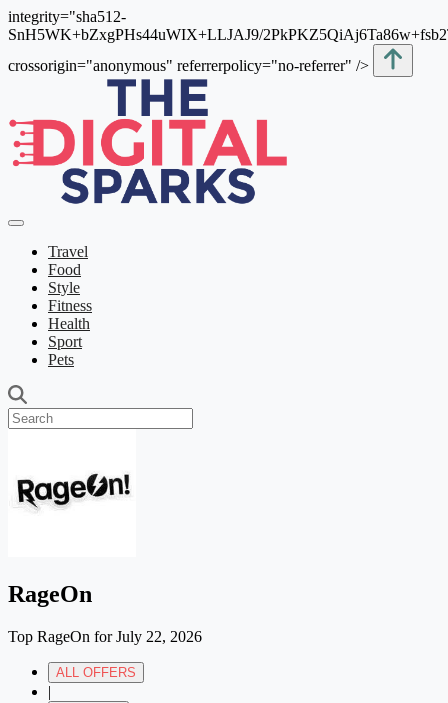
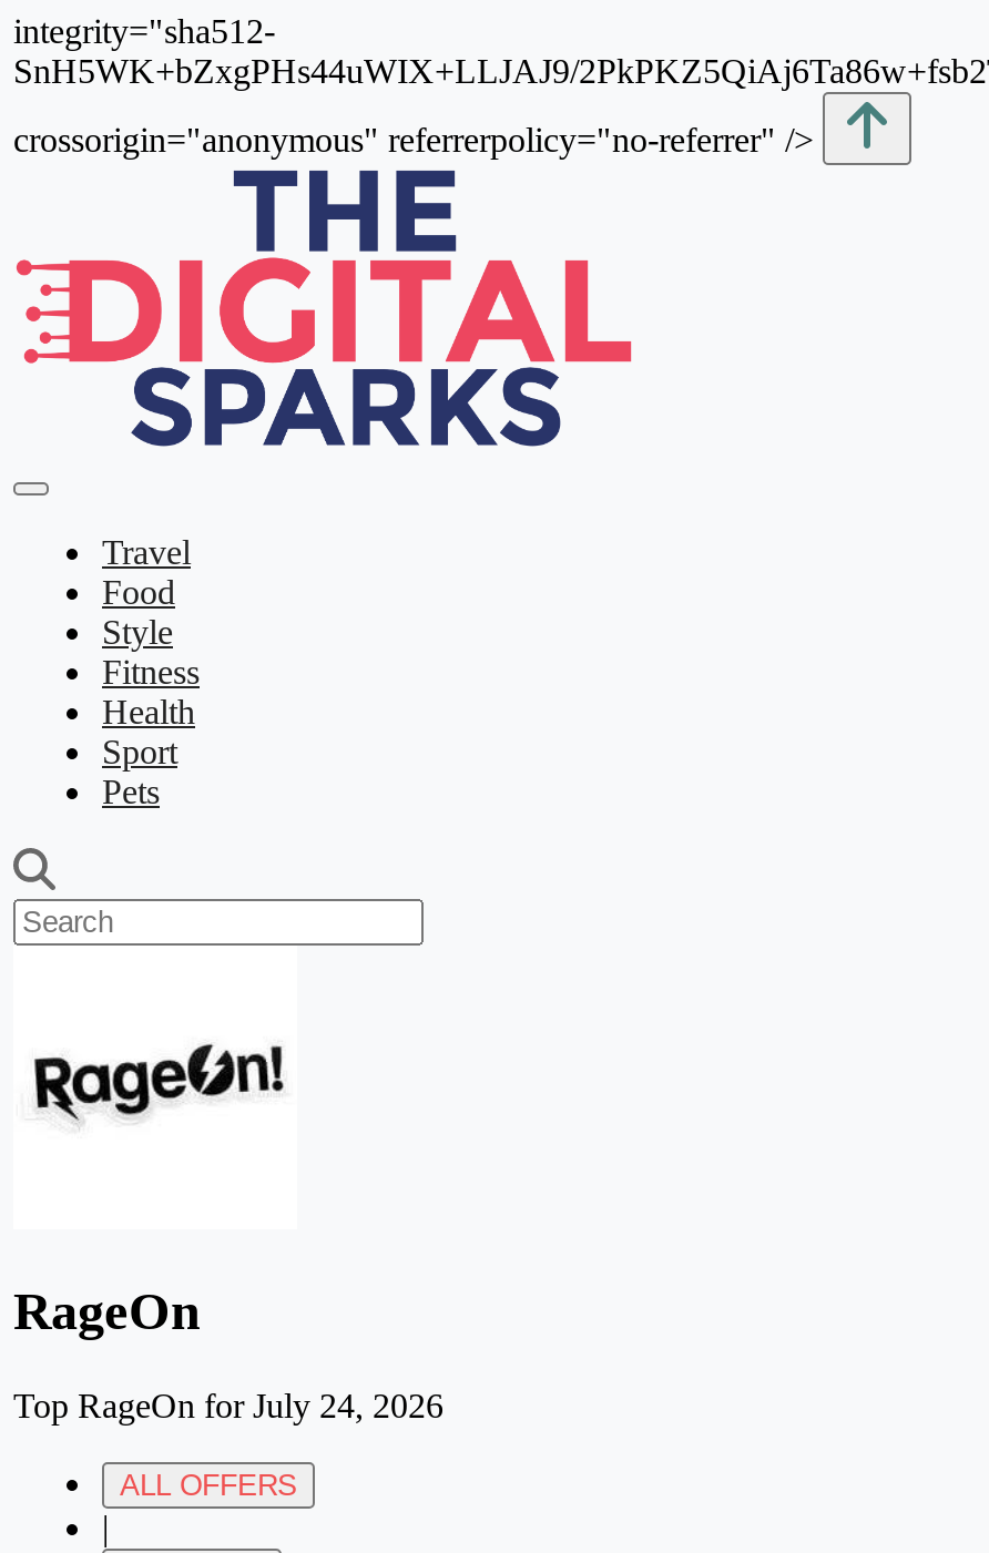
[8,628,202,645] Top RageOn for July 22, 2026 -> [13,1387,443,1425] Top RageOn for July 24, 2026

